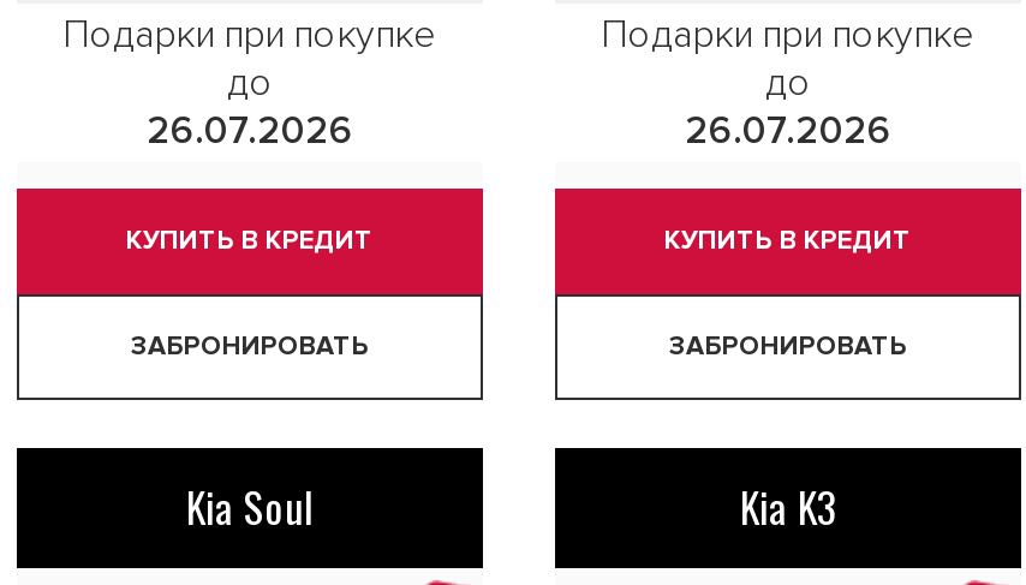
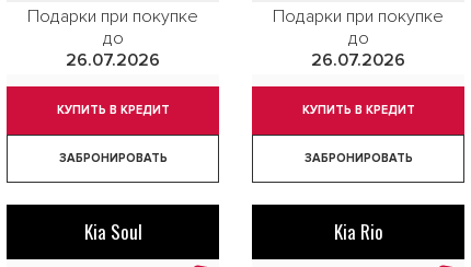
[740,476,836,536] Kia K3 -> [334,218,383,245] Kia Rio

